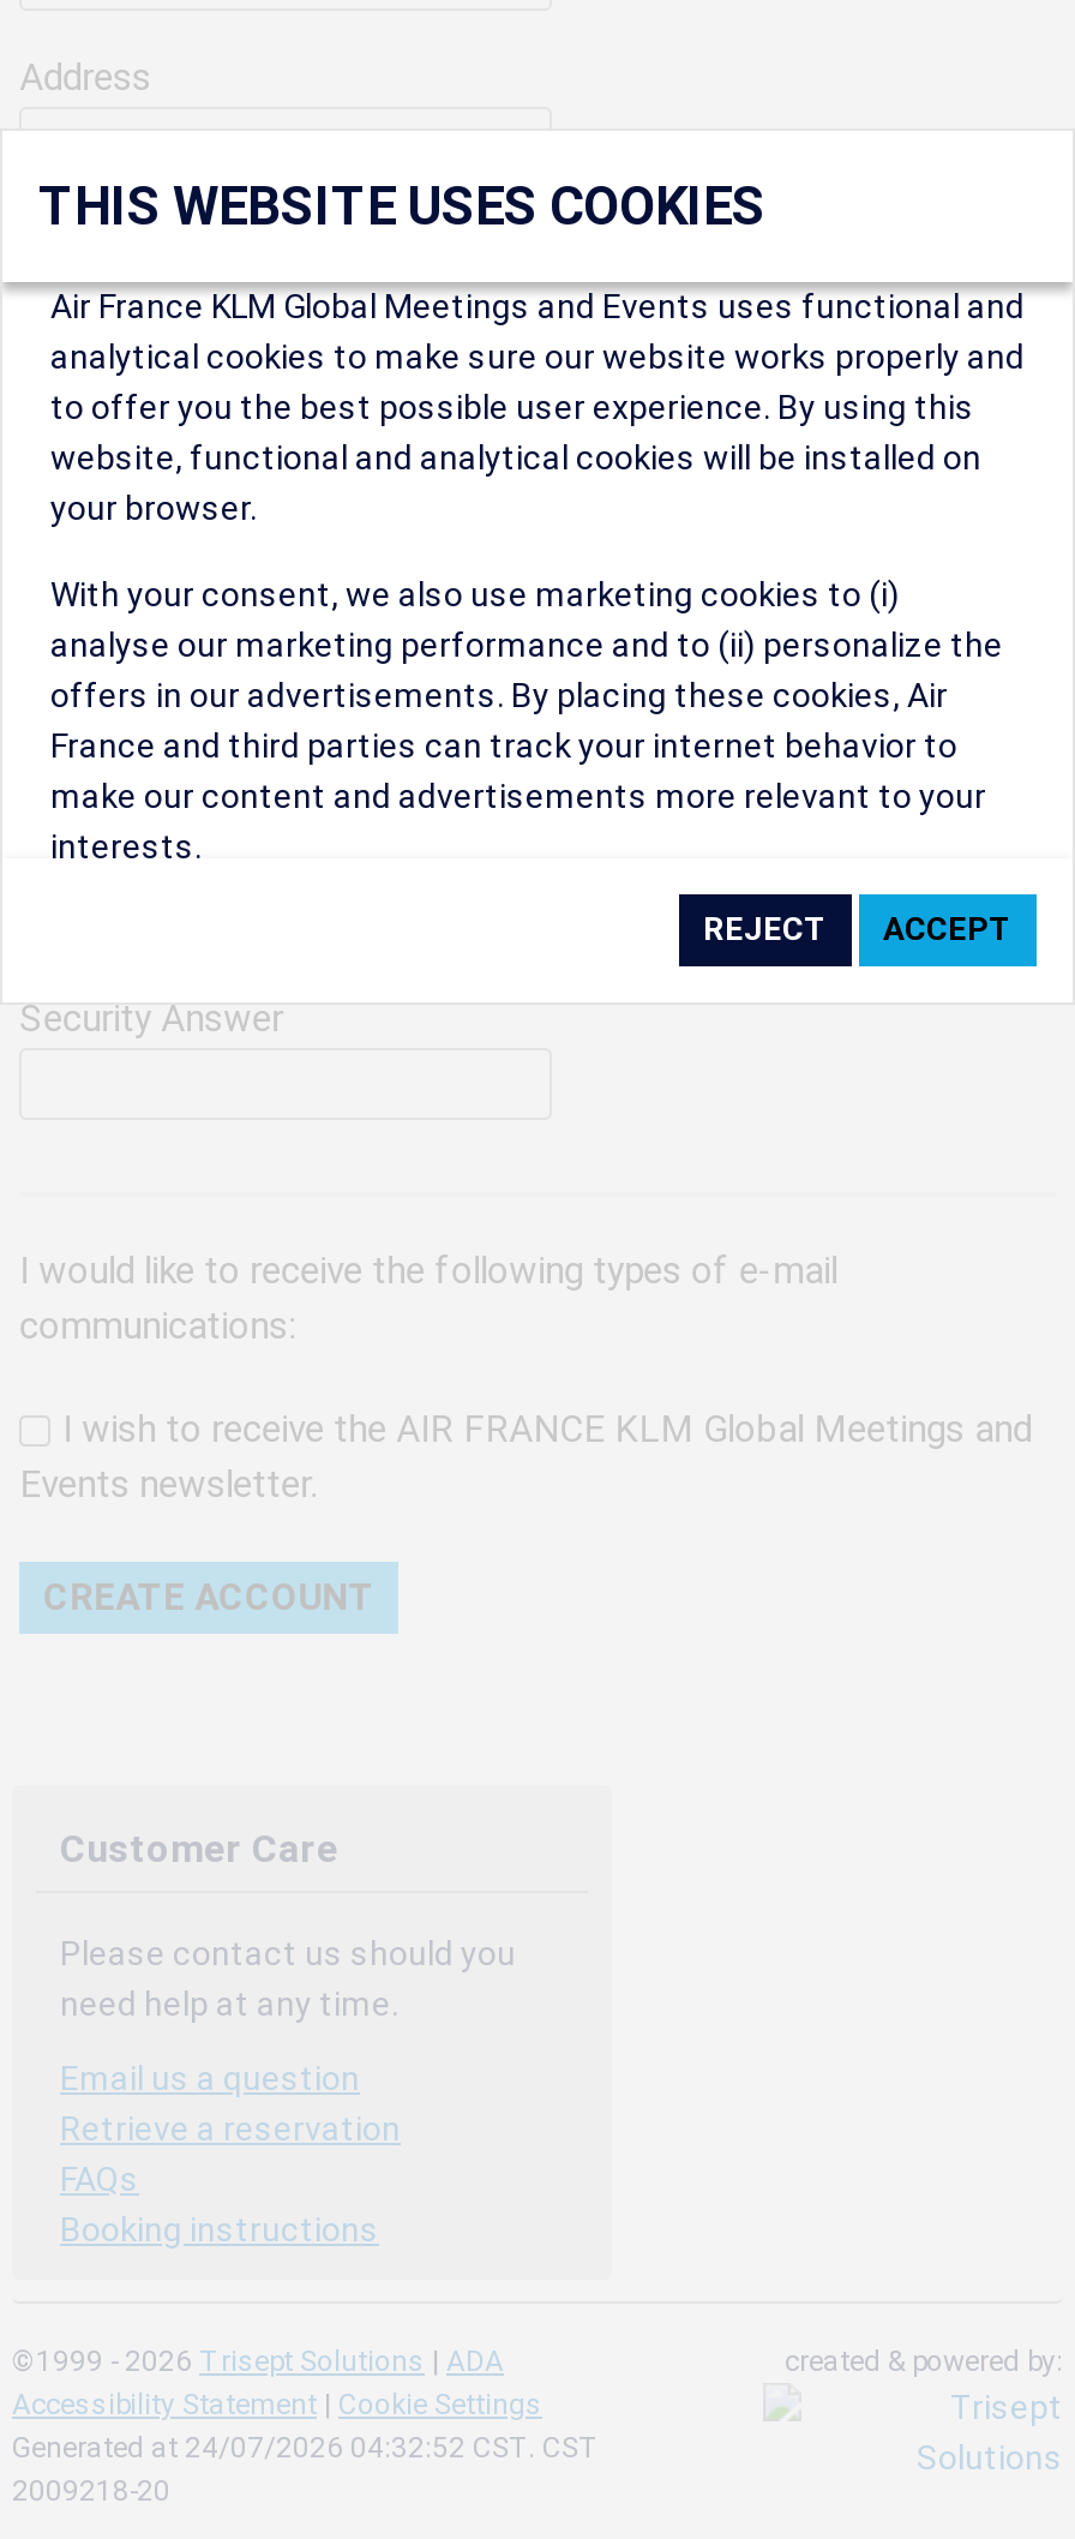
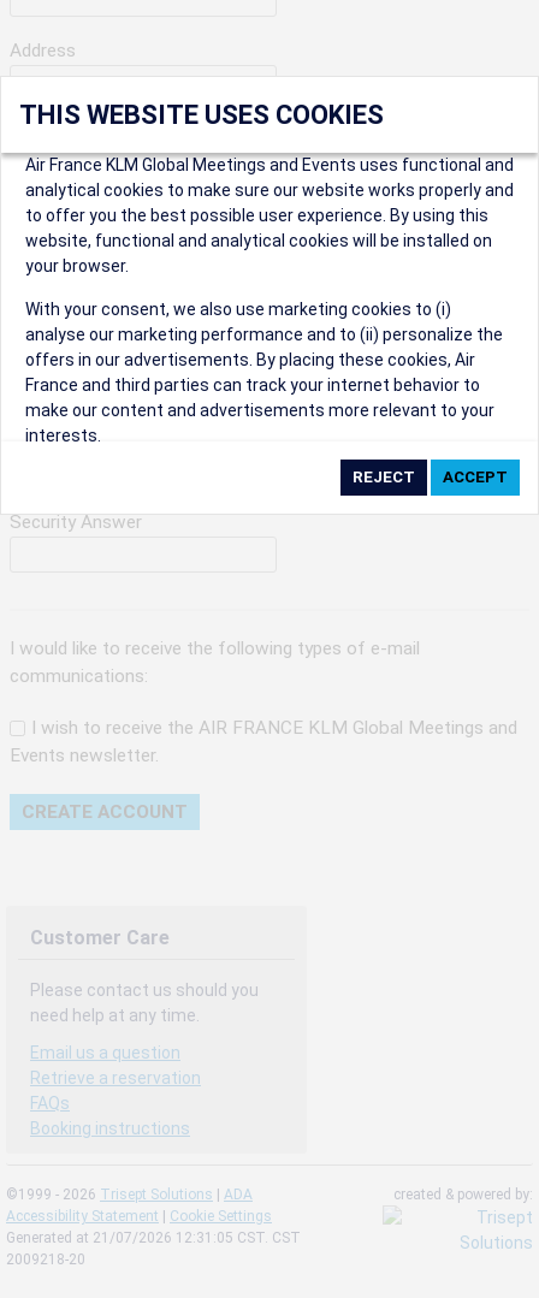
[12,2430,600,2464] Generated at 24/07/2026 04:32:52 CST. CST -> [6,1229,301,1246] Generated at 21/07/2026 12:31:05 CST. CST

